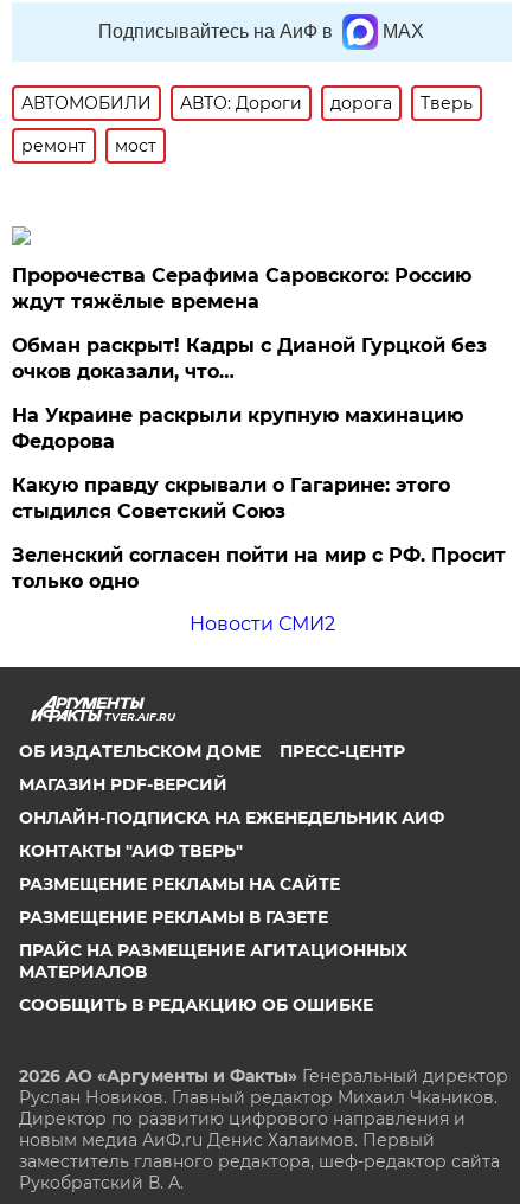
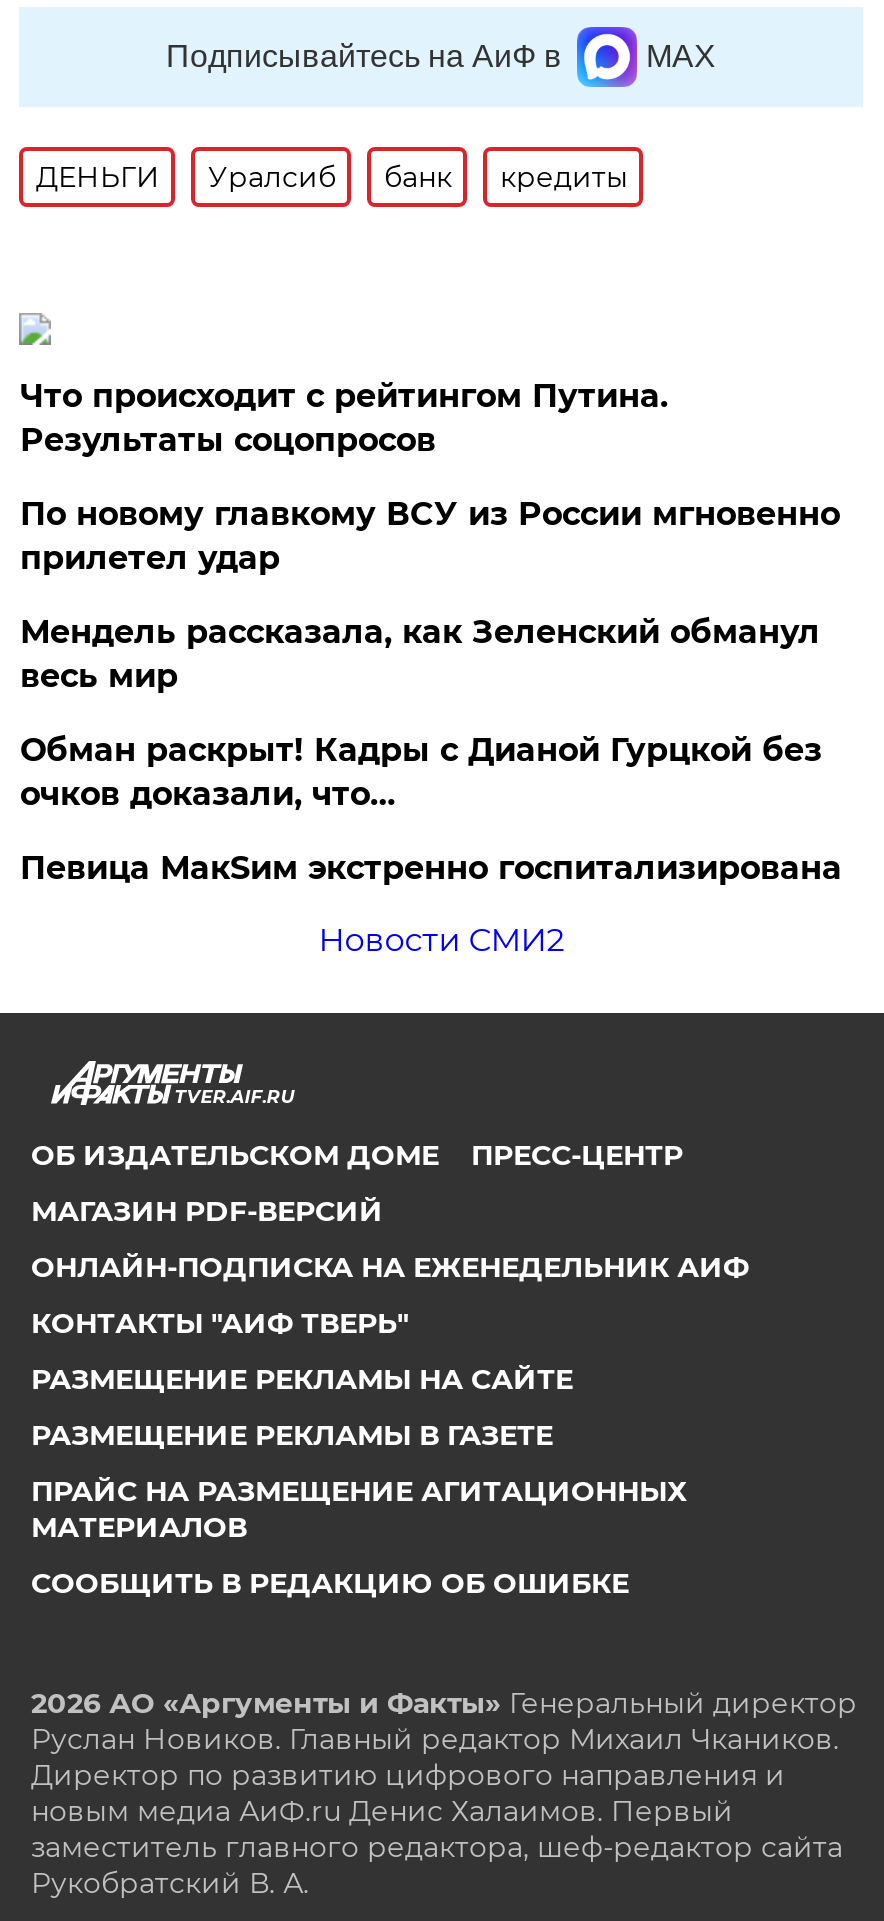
[22,93,473,157] АВТОМОБИЛИ | АВТО: Дороги | дорога | Тверь | ремонт | мост -> [36,159,628,195] ДЕНЬГИ | Уралсиб | банк | кредиты
[12,265,472,313] Пророчества Серафима Саровского: Россию | ждут тяжёлые времена -> [20,377,840,695] Что происходит с рейтингом Путина. | Результаты соцопросов | По новому главкому ВСУ из России мгновенно | прилетел удар | Мендель рассказала, как Зеленский обманул | весь мир
moved [12,335,487,383] -> [20,731,822,813]: Обман раскрыт! Кадры с Дианой Гурцкой без | очков доказали, что…
[12,404,506,593] На Украине раскрыли крупную махинацию | Федорова | Какую правду скрывали о Гагарине: этого | стыдился Советский Союз | Зеленский согласен пойти на мир с РФ. Просит | только одно -> [20,849,842,887] Певица МакSим экстренно госпитализирована

